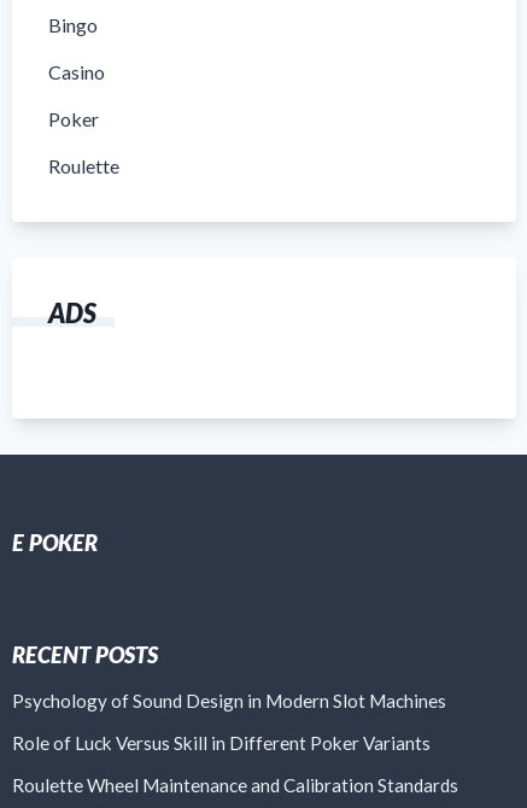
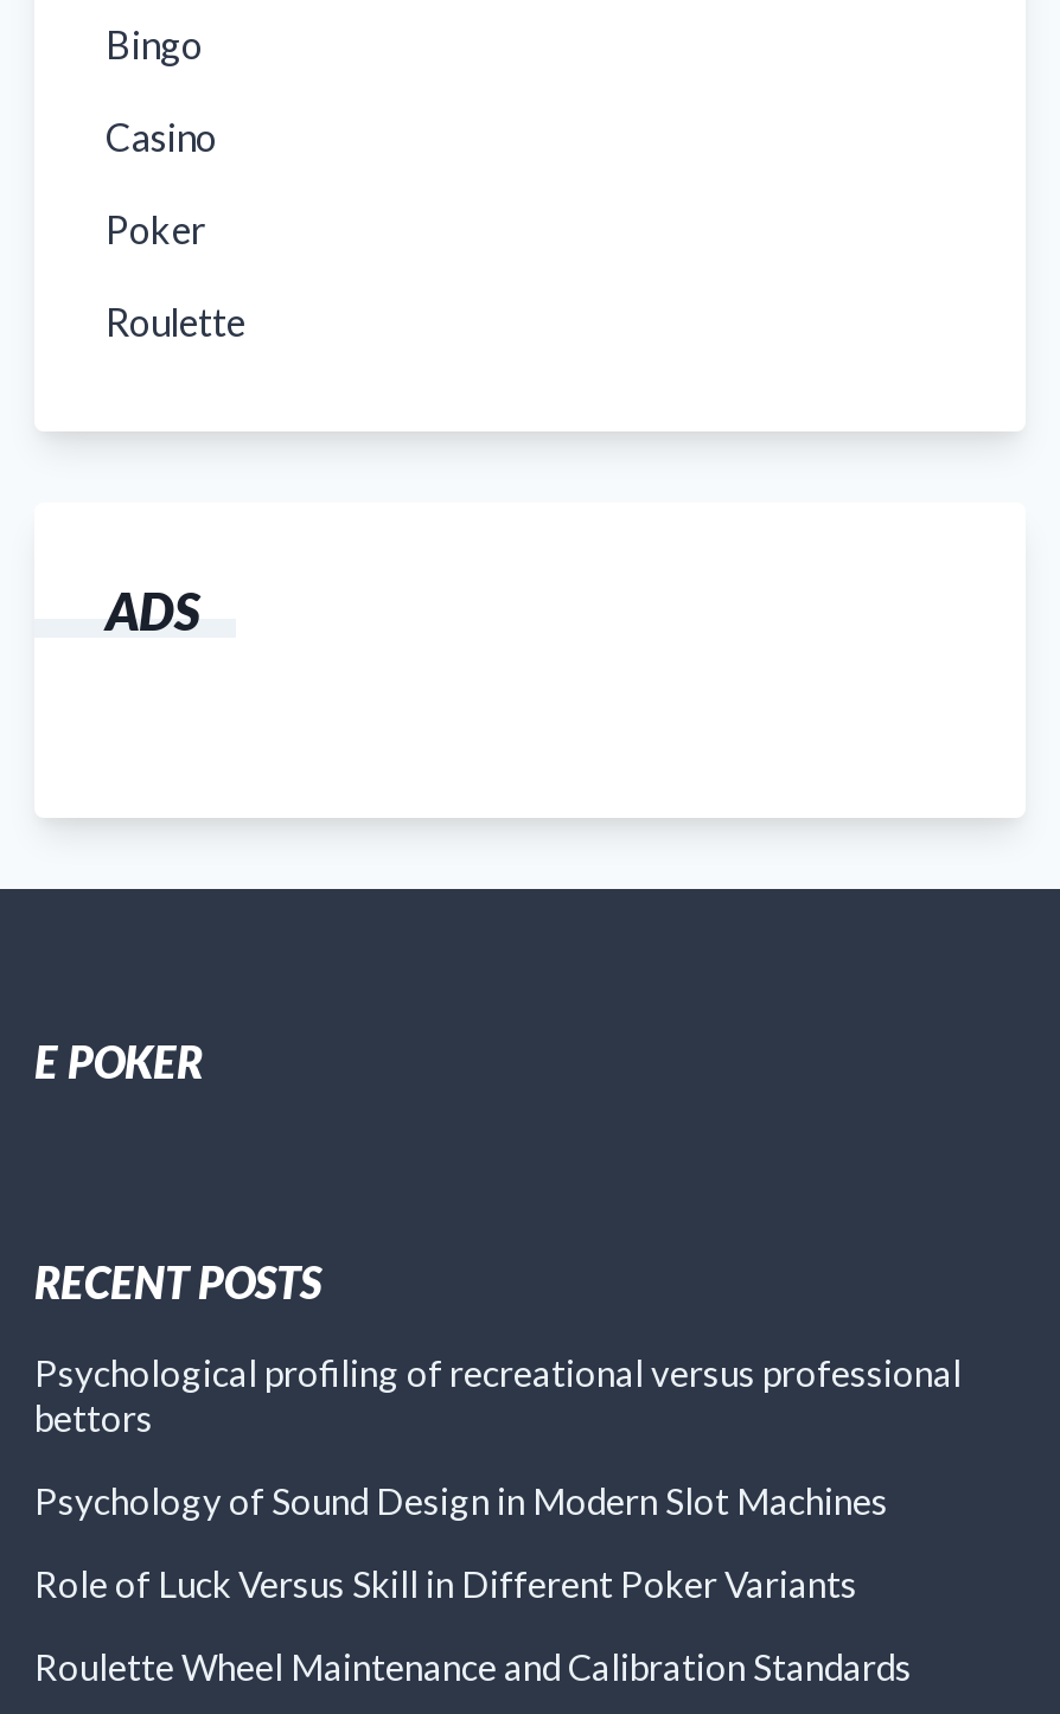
none -> [34,1350,962,1438] Psychological profiling of recreational versus professional | bettors

